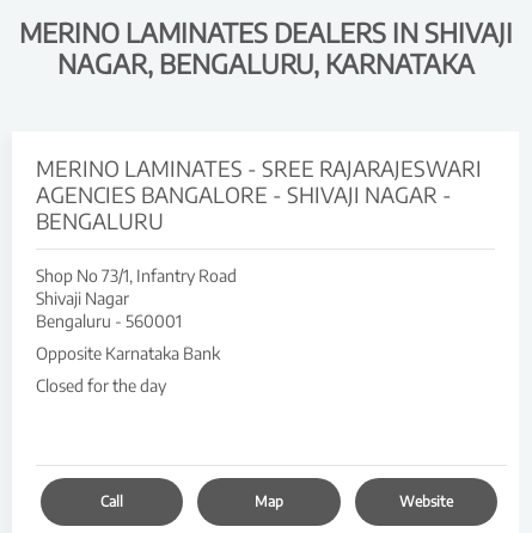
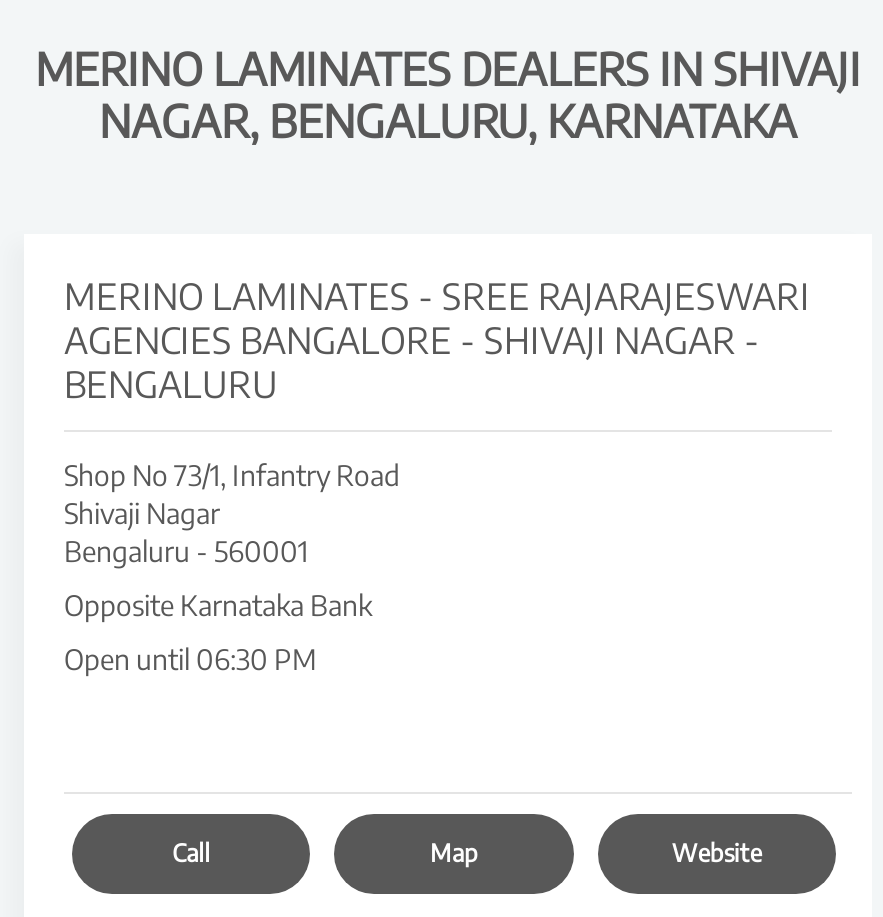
[36,375,166,395] Closed for the day -> [64,641,316,675] Open until 06:30 PM

